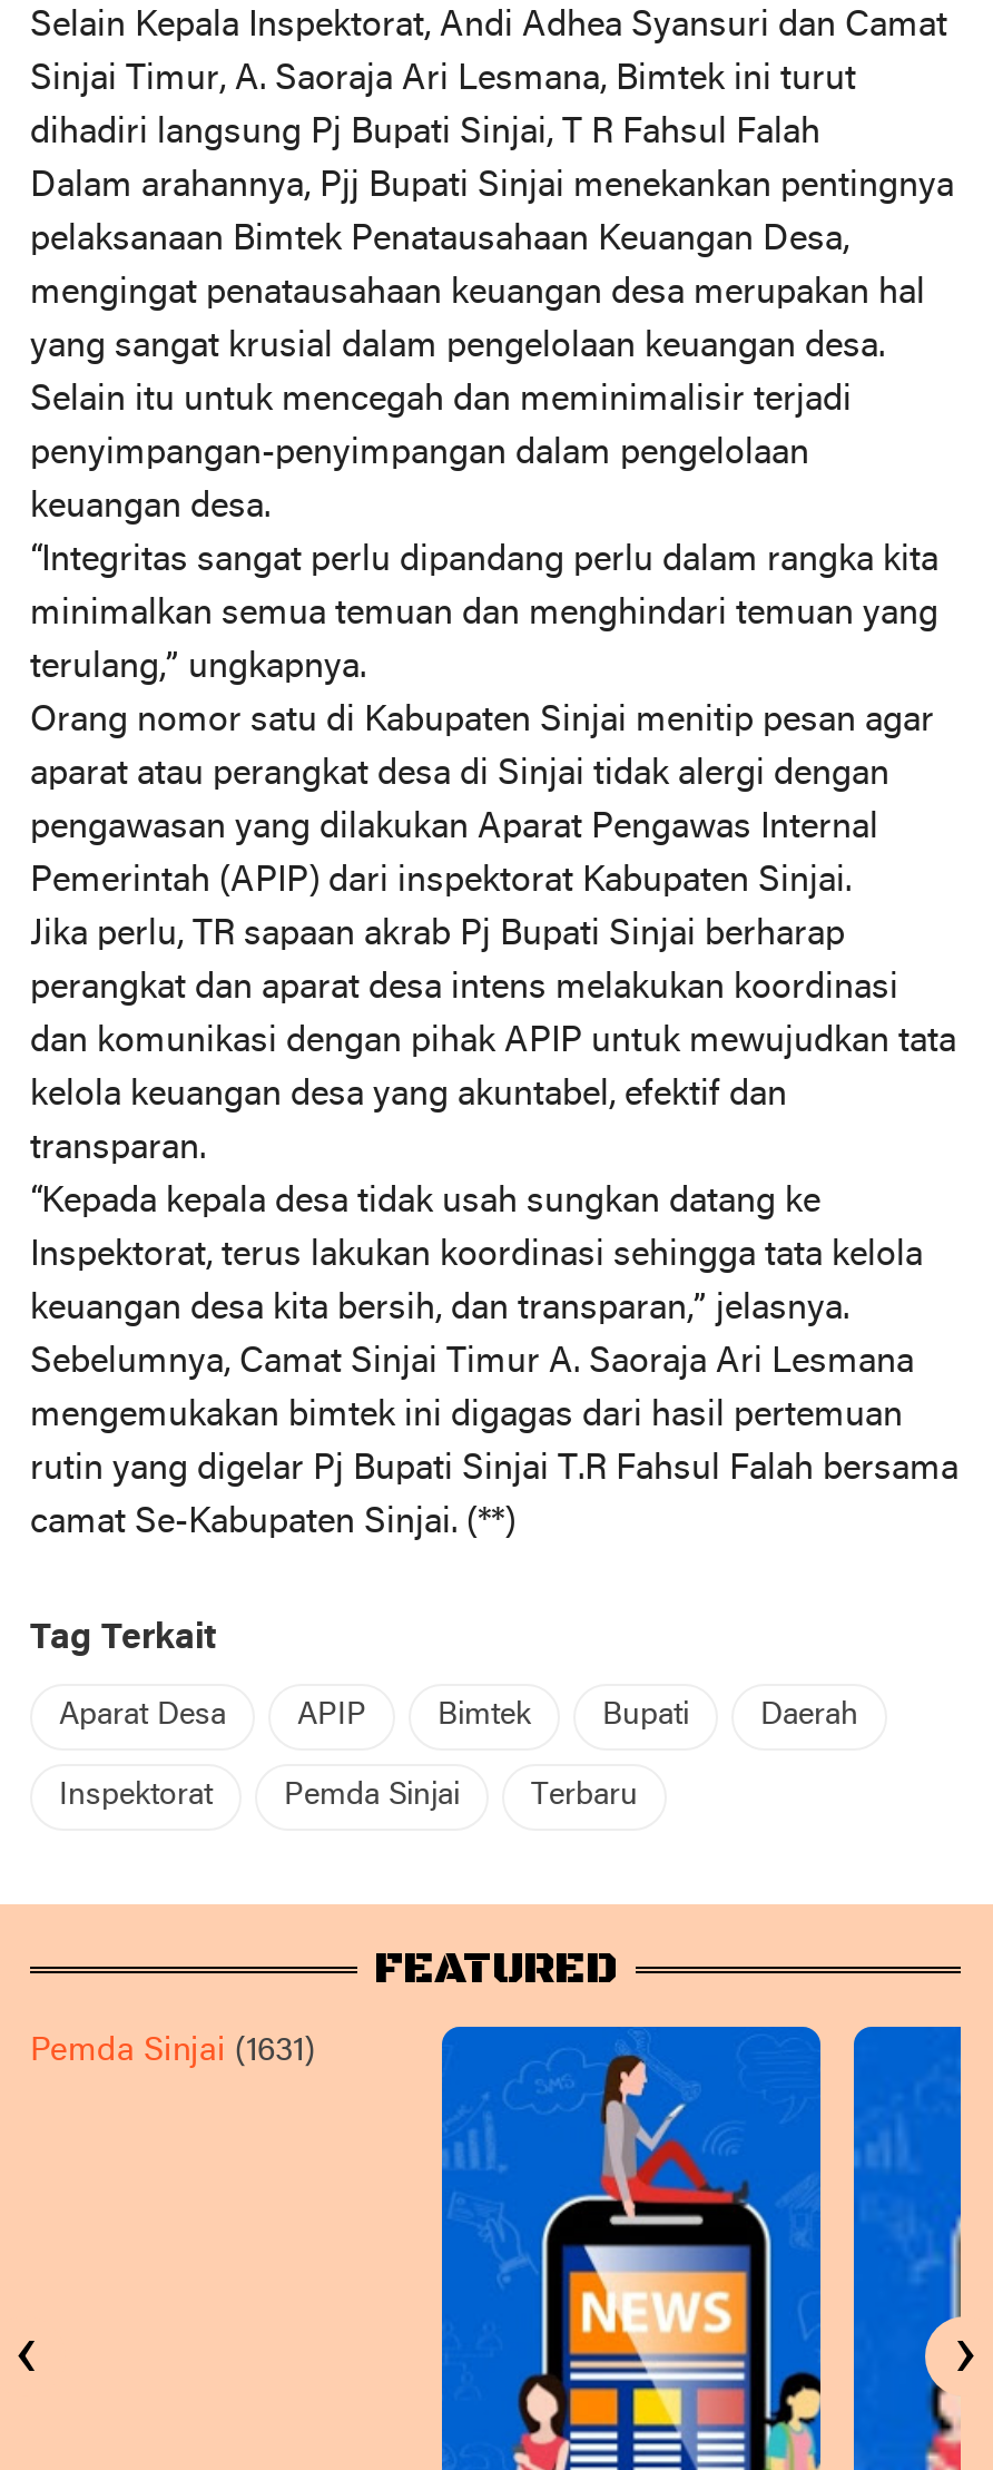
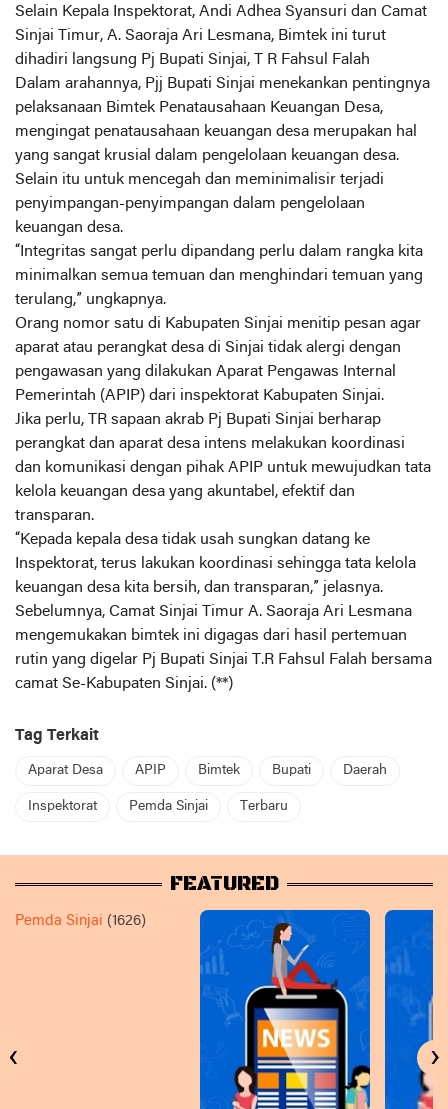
[30,2033,315,2069] Pemda Sinjai (1631) -> [15,913,146,929] Pemda Sinjai (1626)

